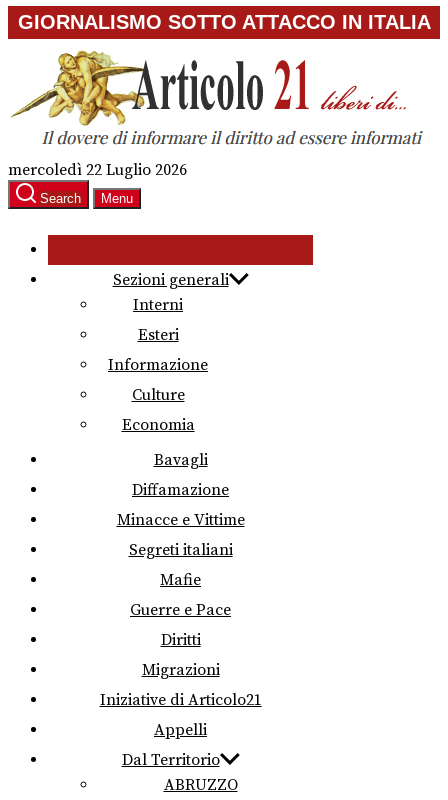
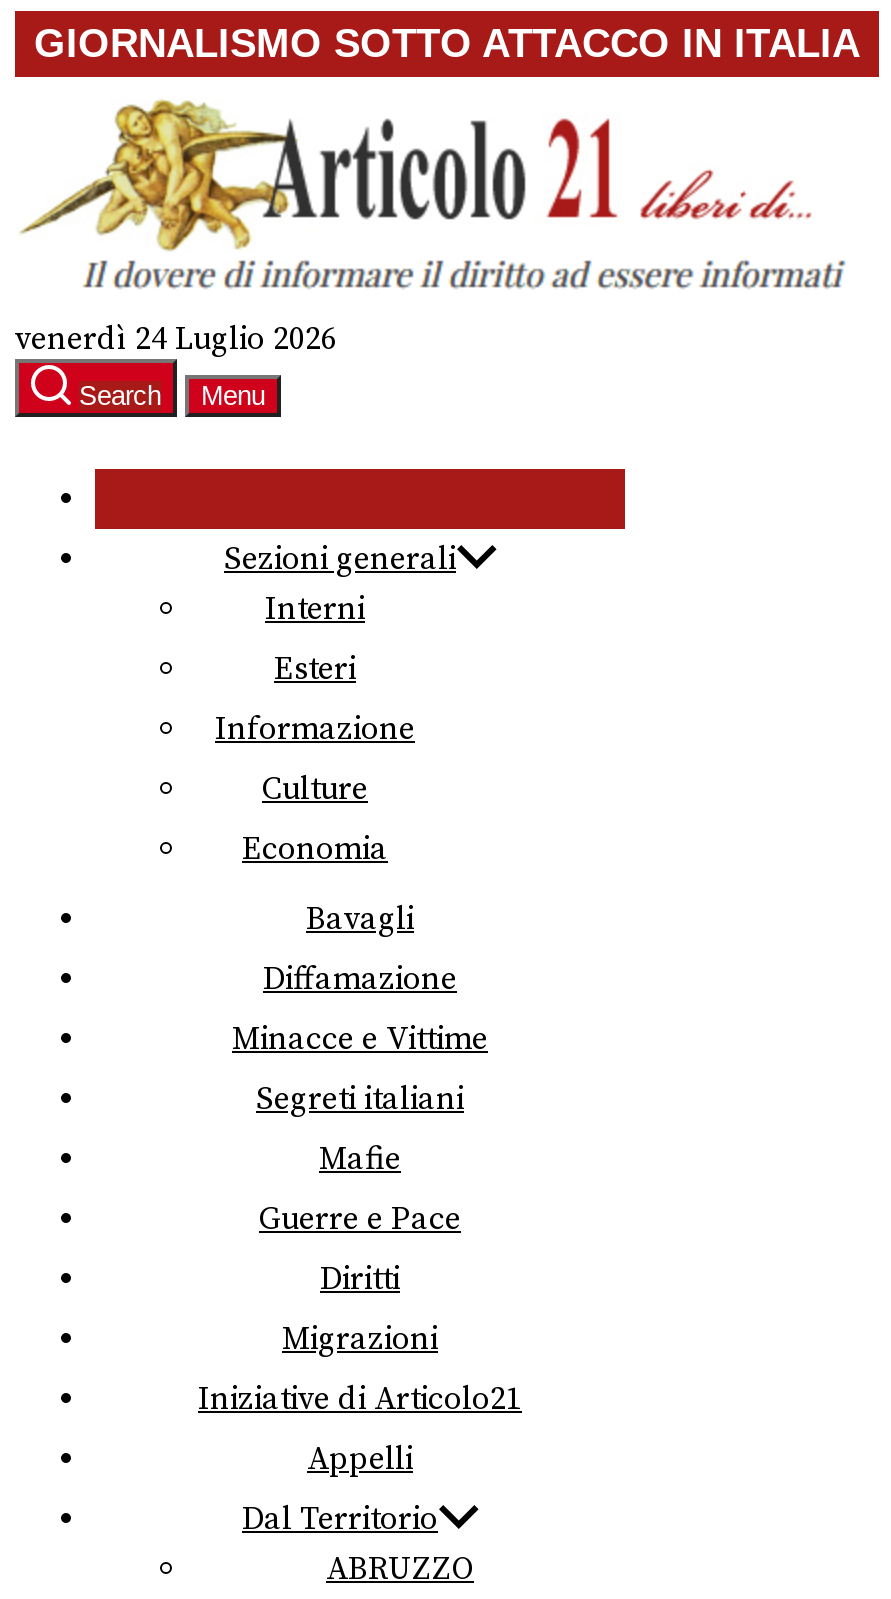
[8,160,187,180] mercoledì 22 Luglio 2026 -> [15,319,337,359] venerdì 24 Luglio 2026

